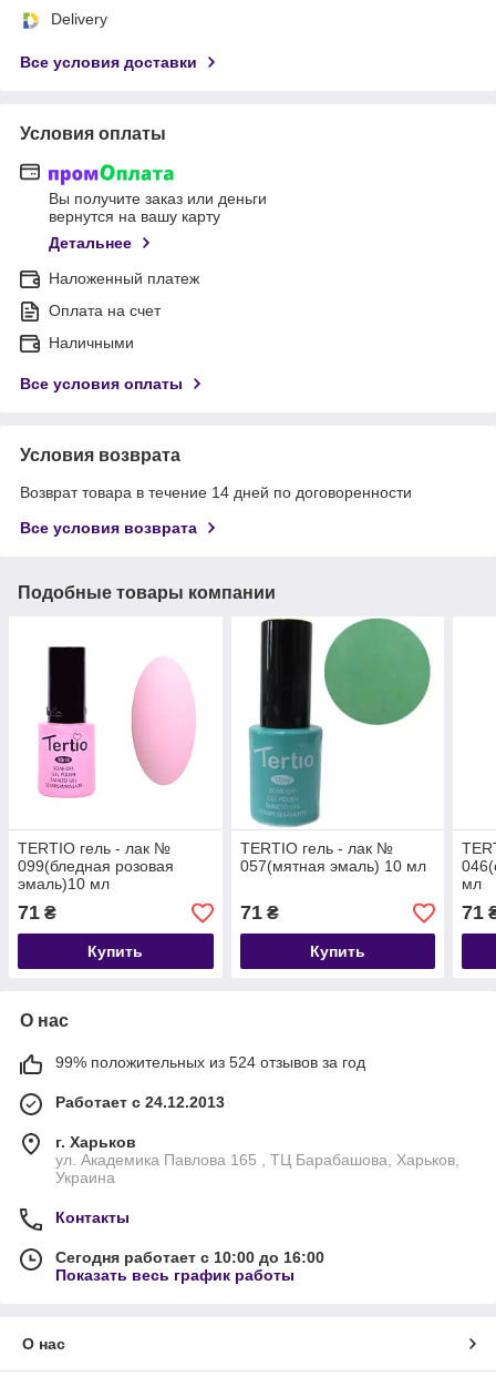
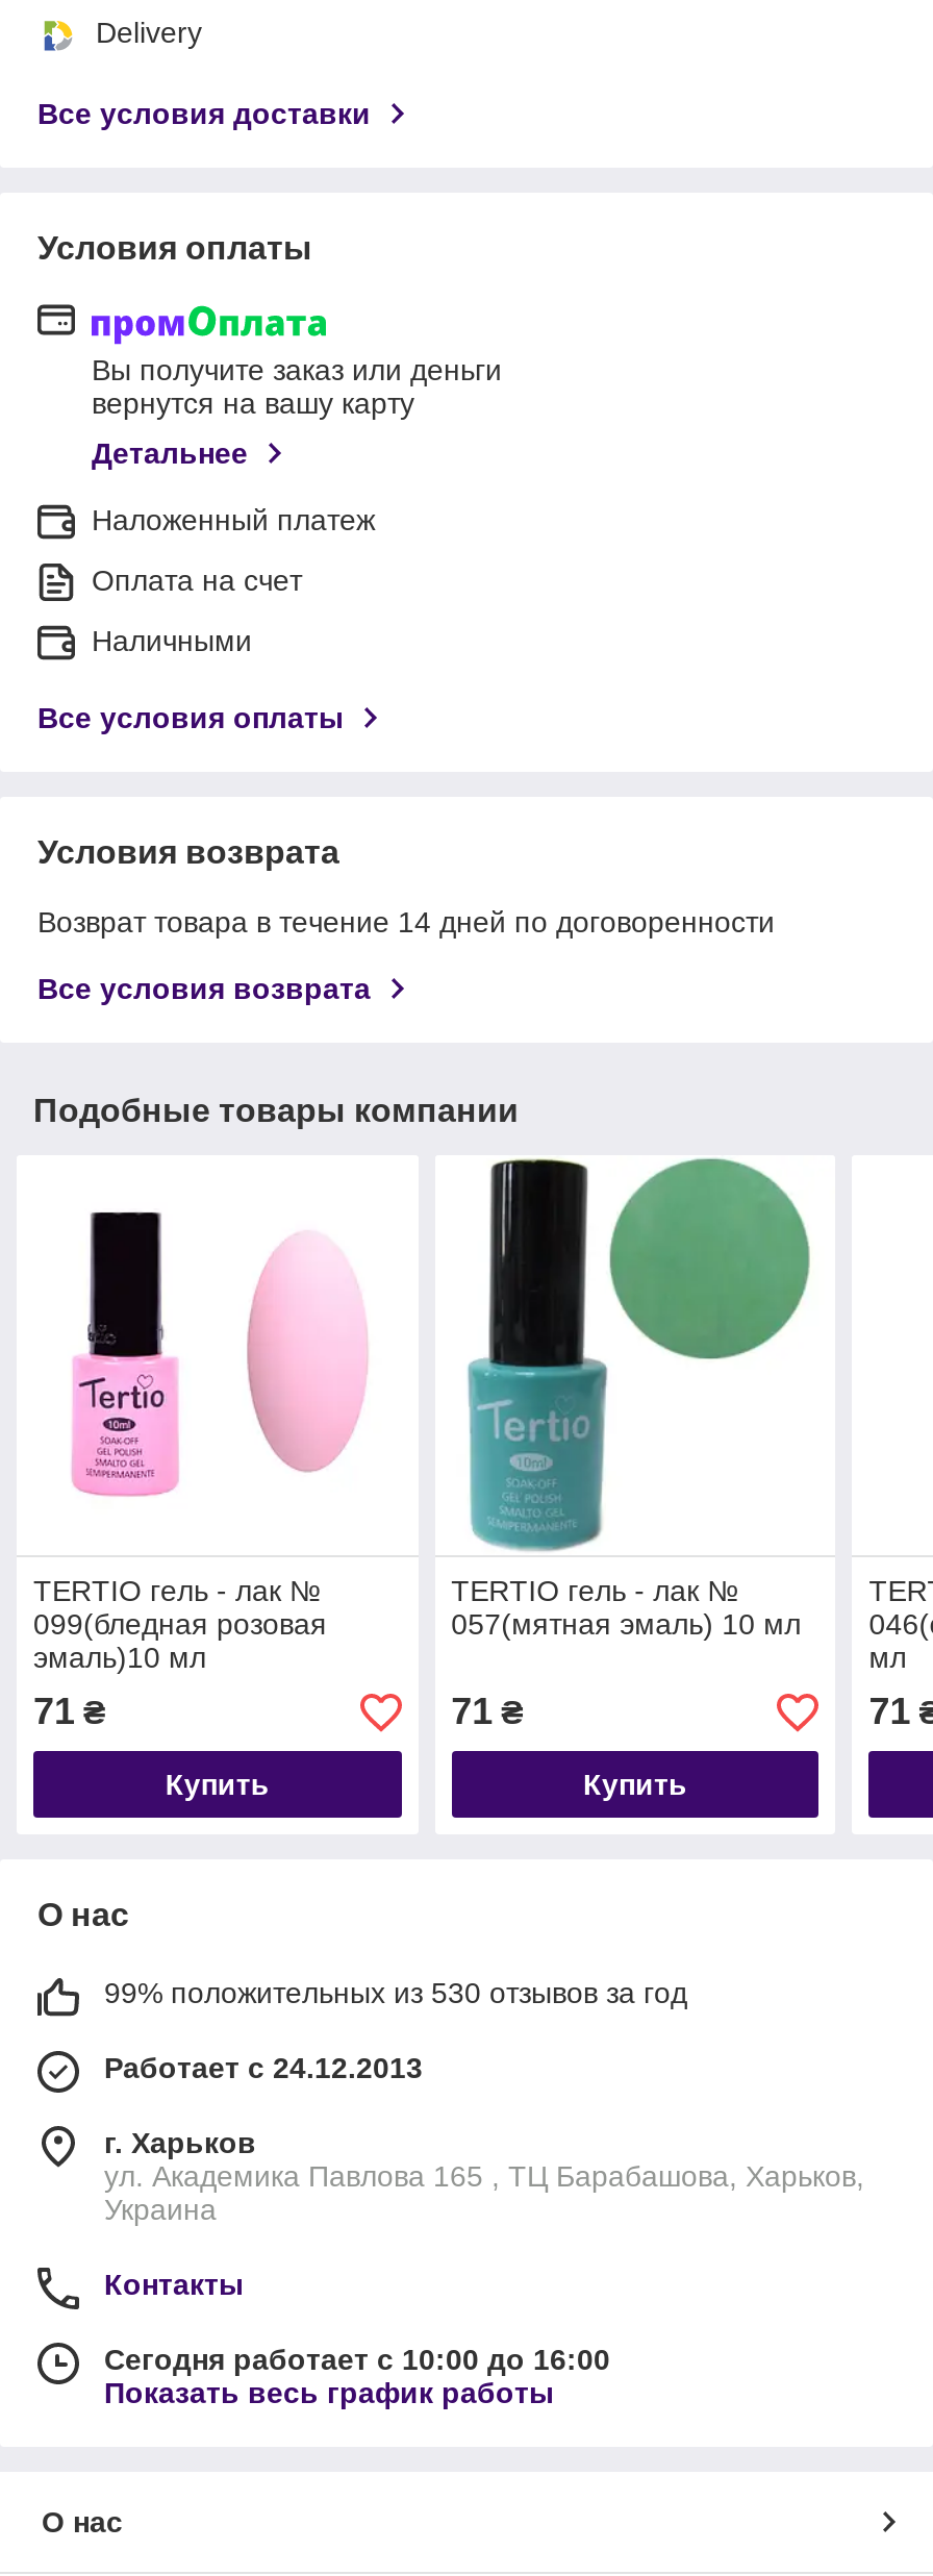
[55,1054,365,1071] 99% положительных из 524 отзывов за год -> [104,1977,687,2010] 99% положительных из 530 отзывов за год

